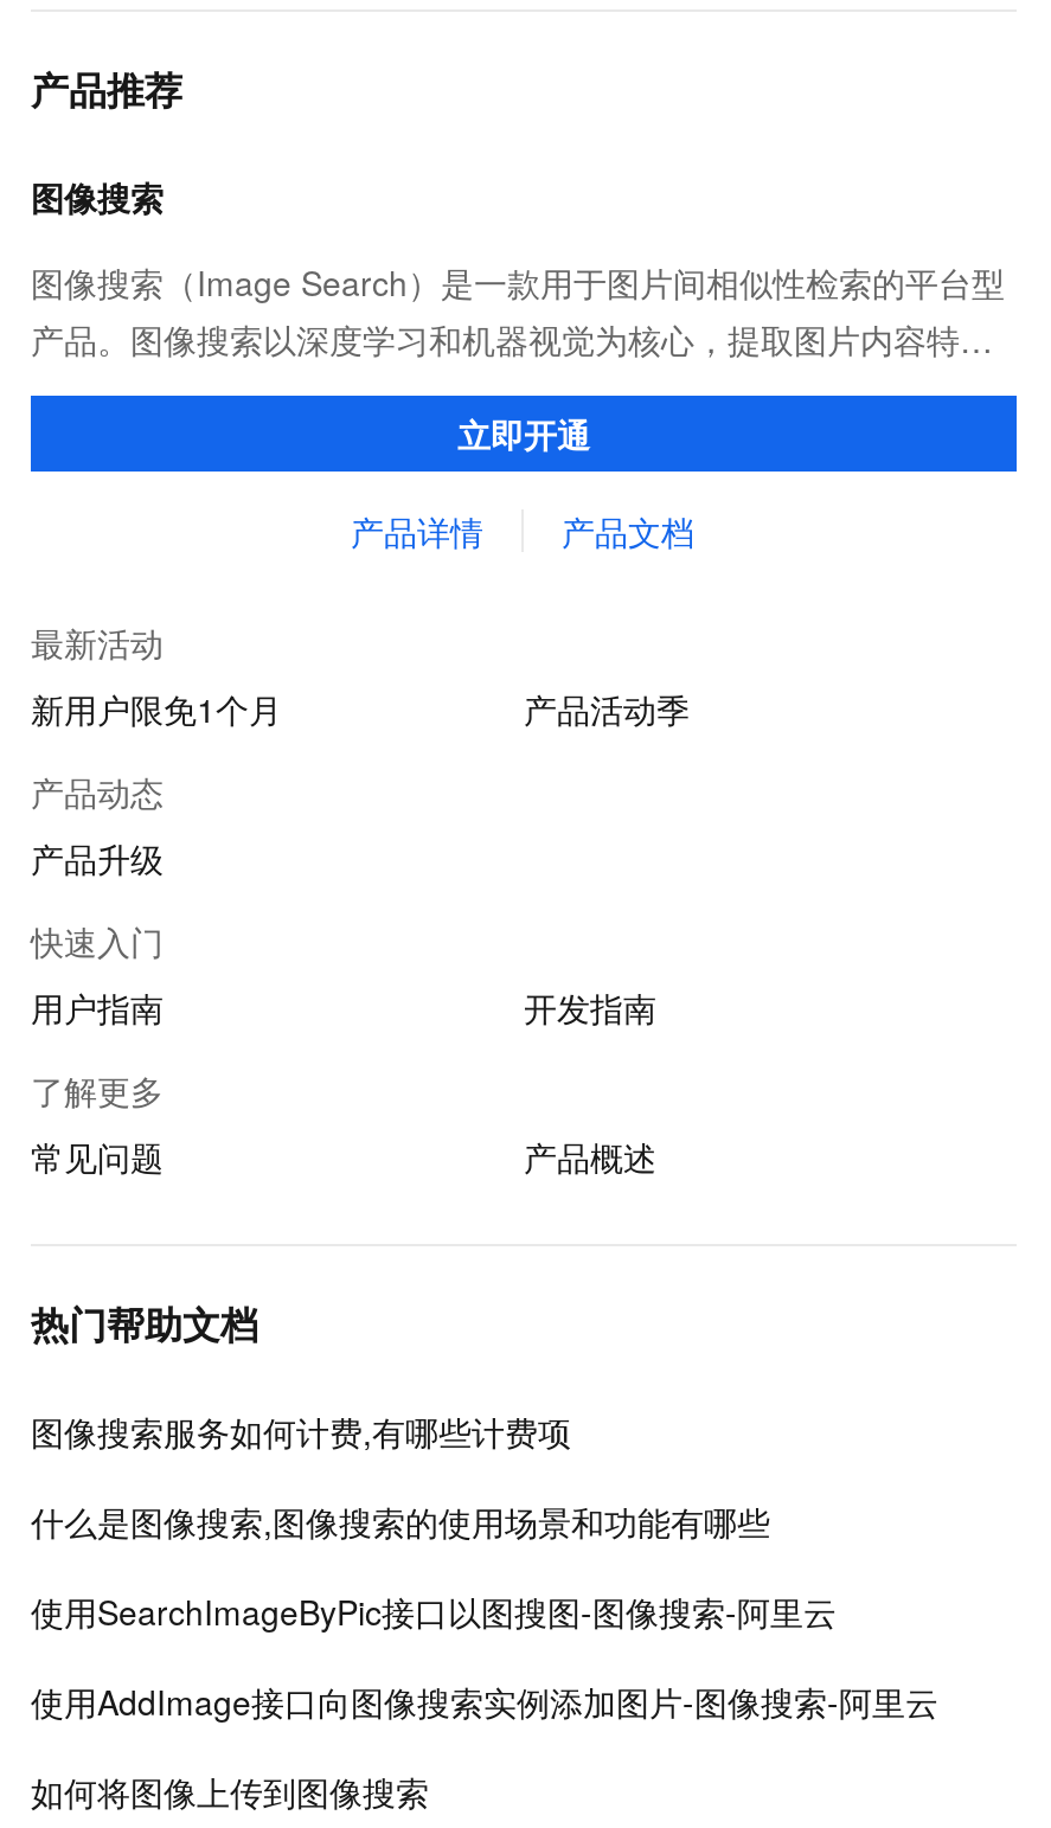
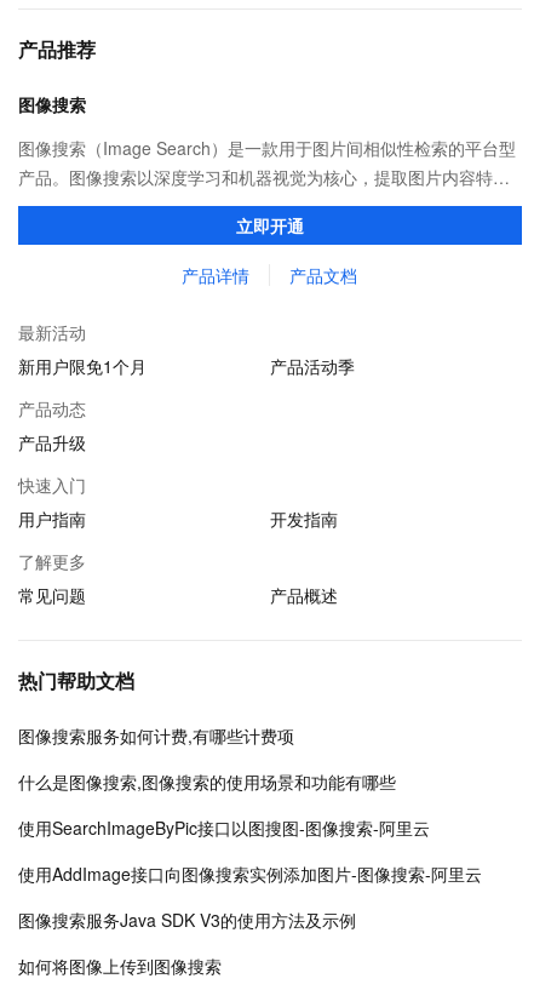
none -> [18,908,356,932] 图像搜索服务Java SDK V3的使用方法及示例

